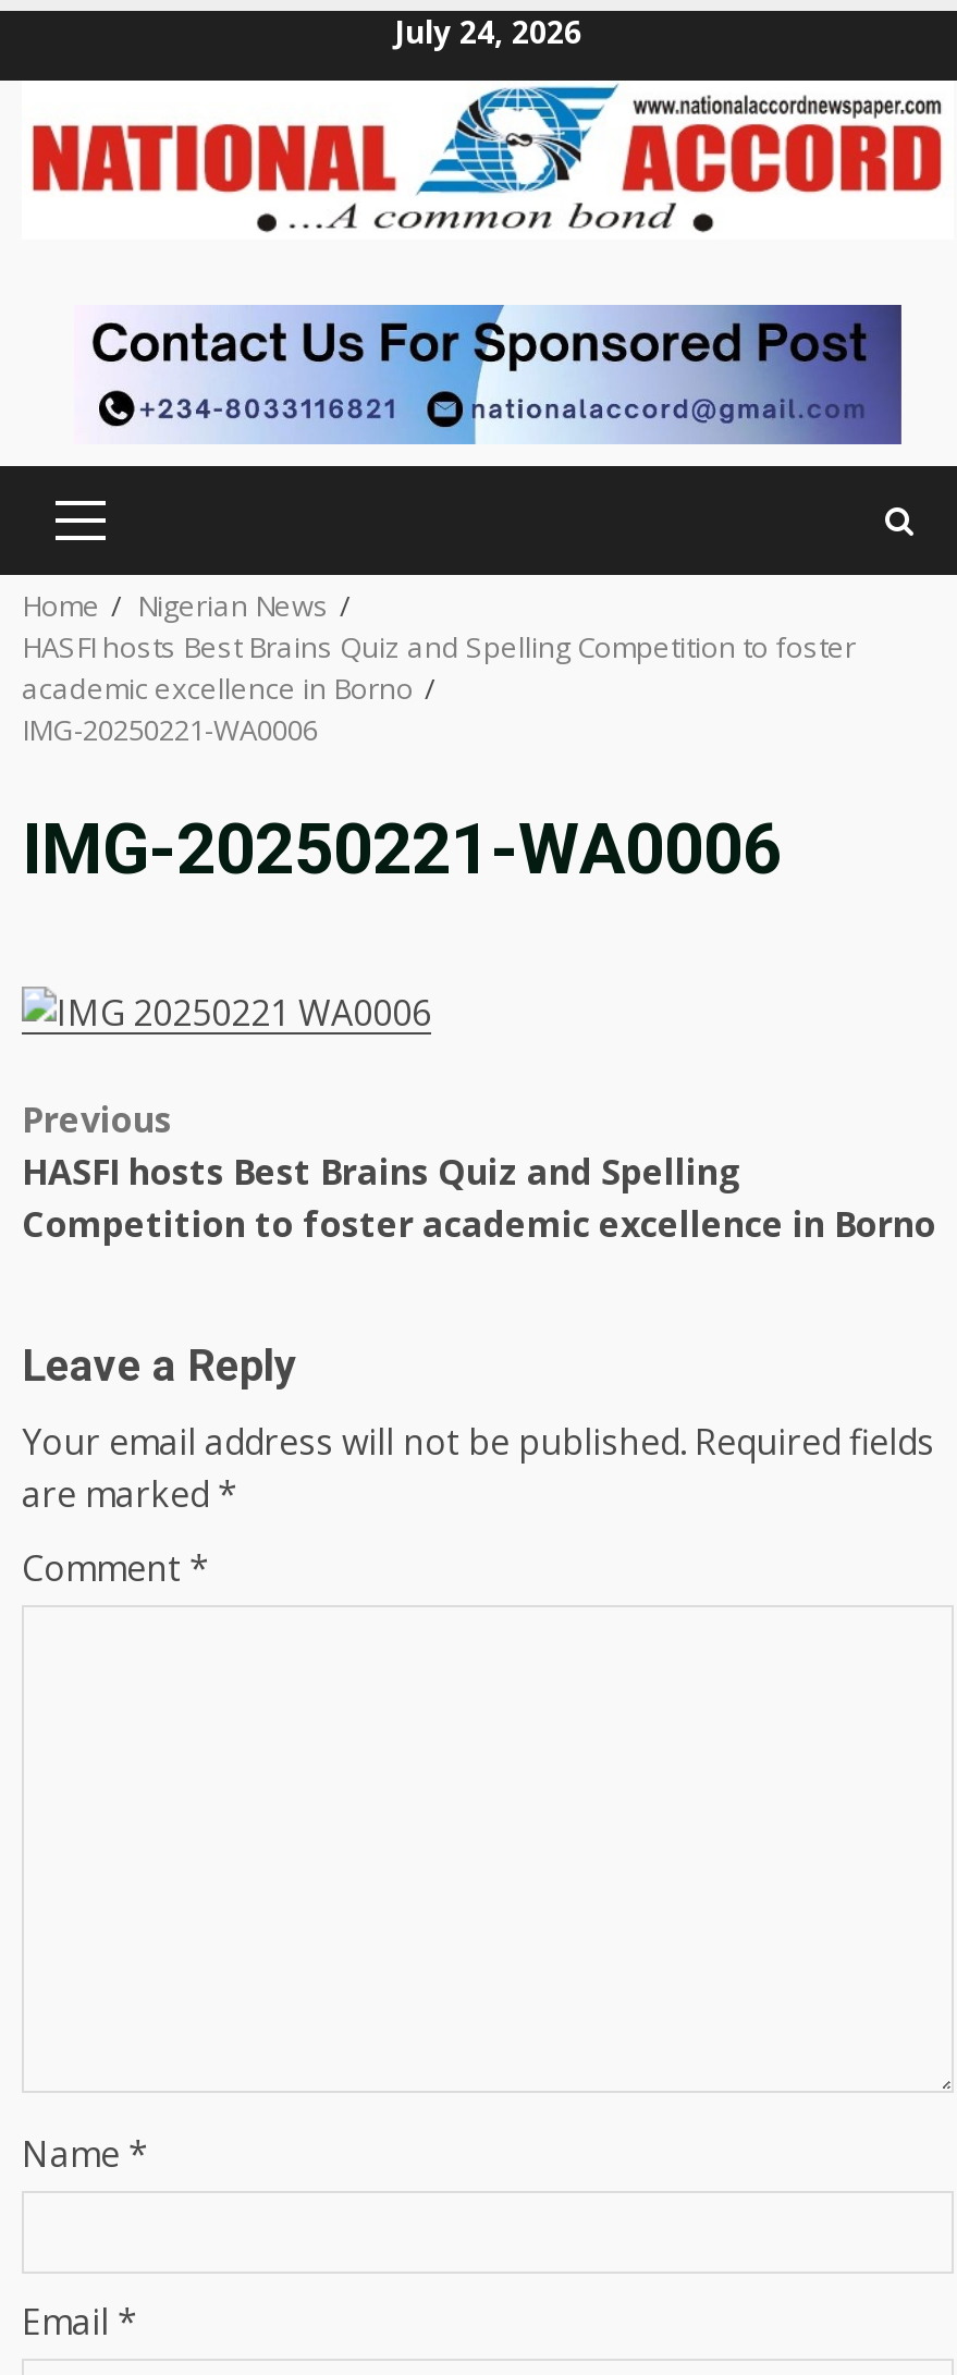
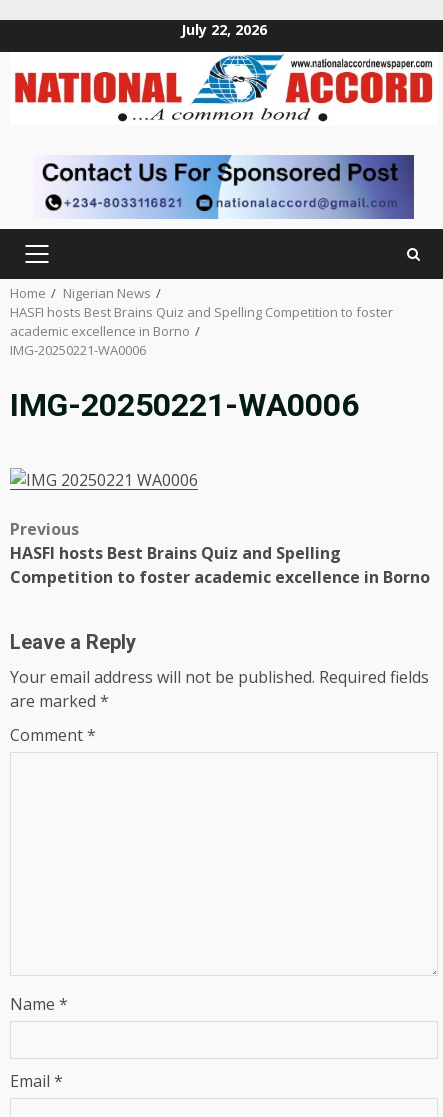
[394,10,581,51] July 24, 2026 -> [181,19,267,38] July 22, 2026

